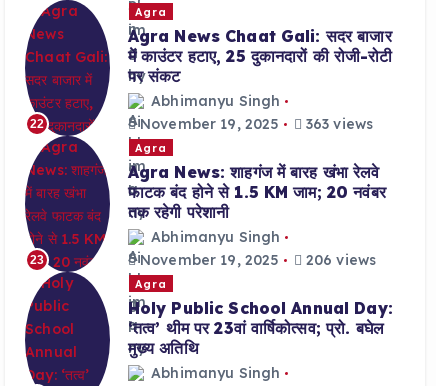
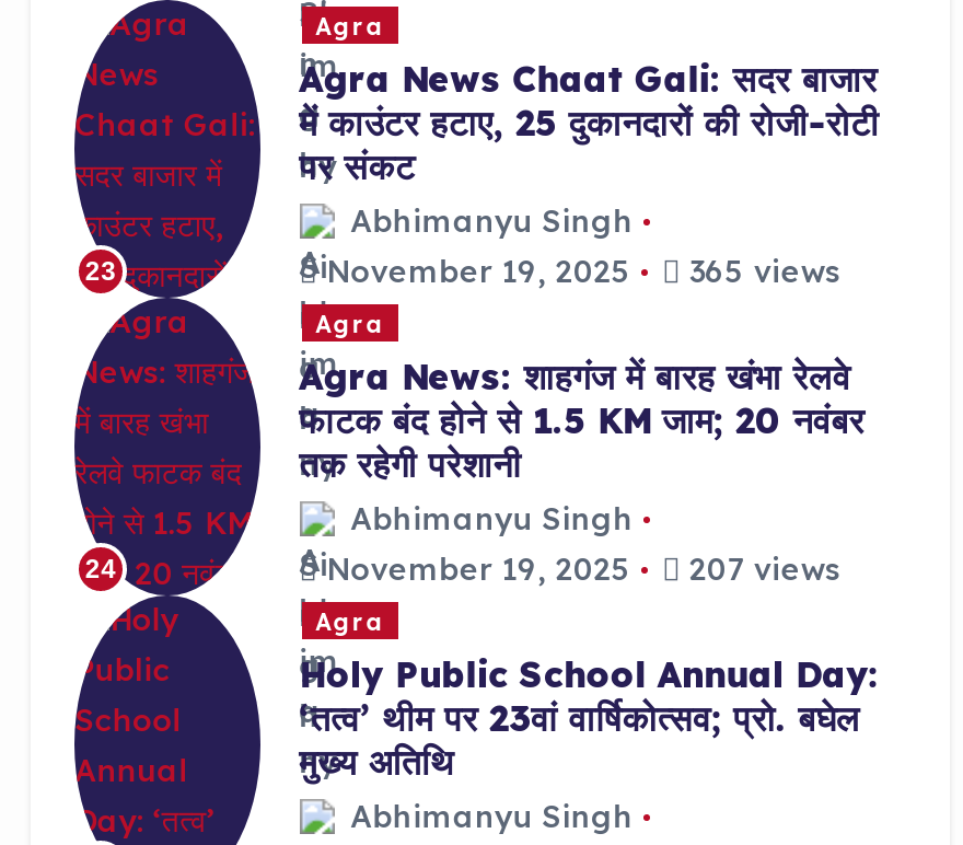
[30,117,44,131] 22 -> [85,255,116,286] 23
[136,115,373,133] November 19, 2025 363 views -> [317,251,841,290] November 19, 2025 365 views
[30,253,44,267] 23 -> [85,553,116,584] 24
[136,251,376,269] November 19, 2025 206 views -> [317,549,841,588] November 19, 2025 207 views

